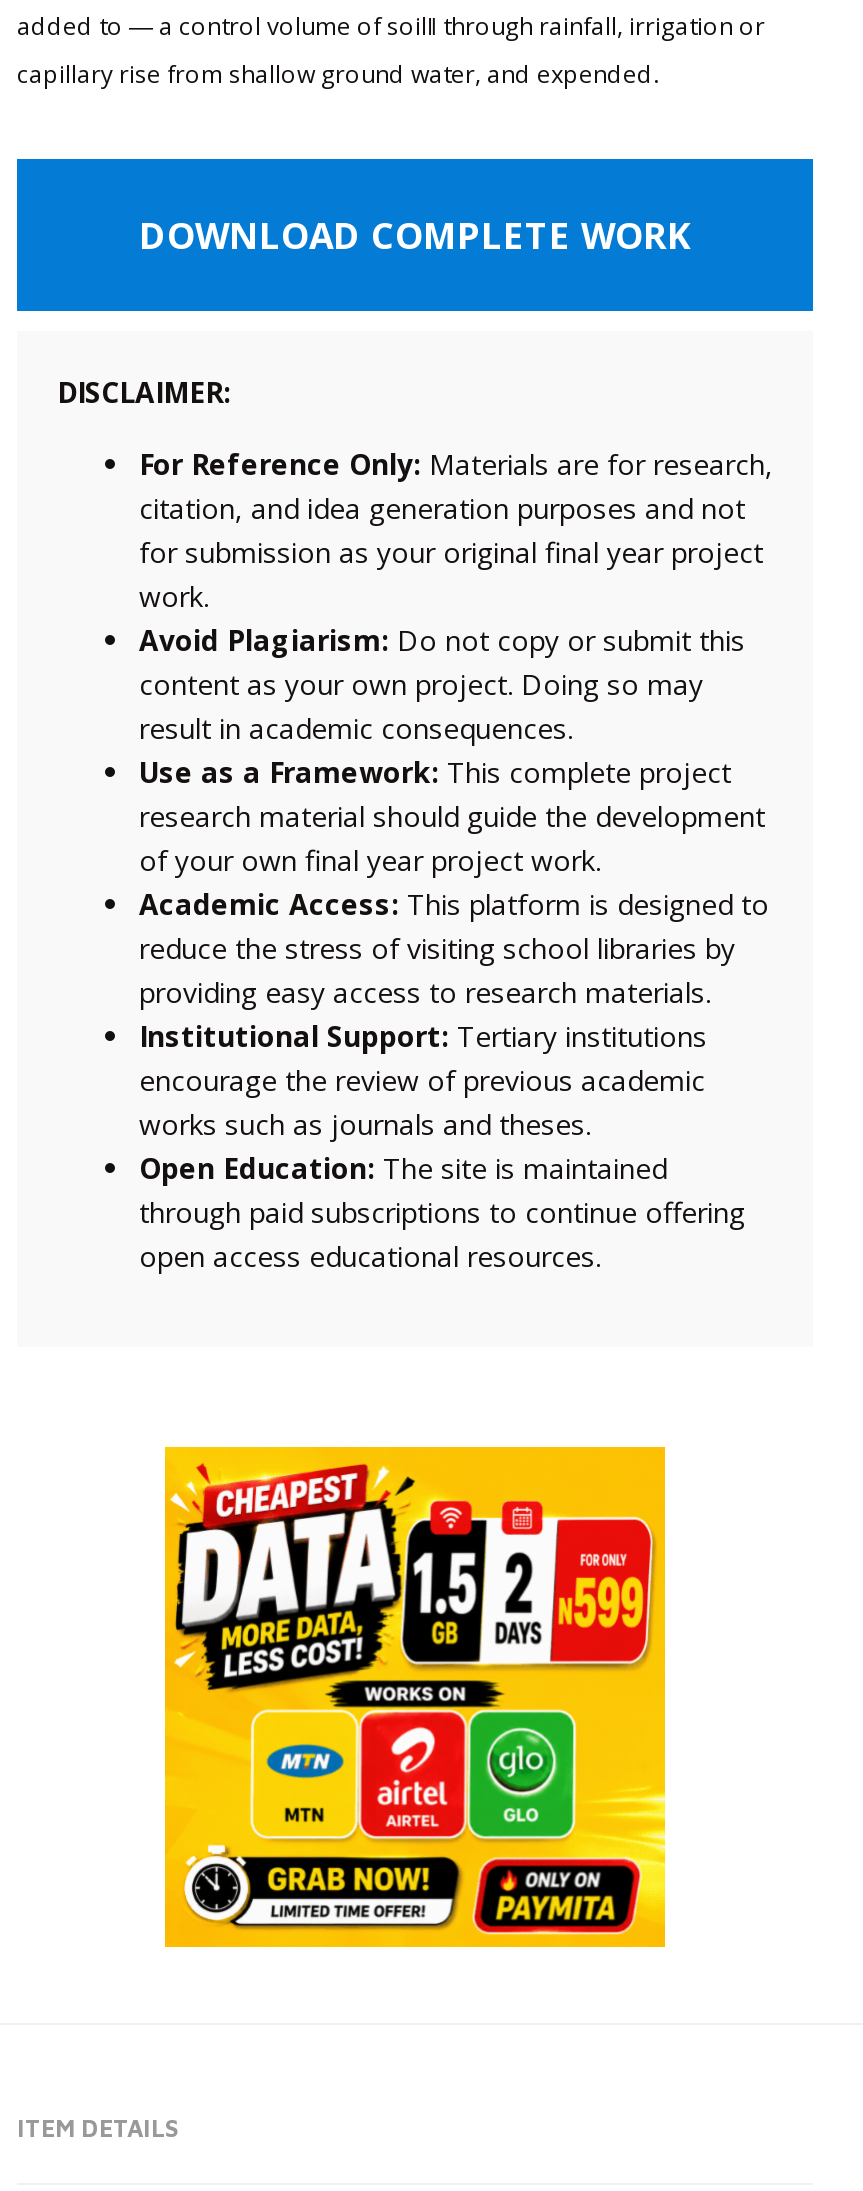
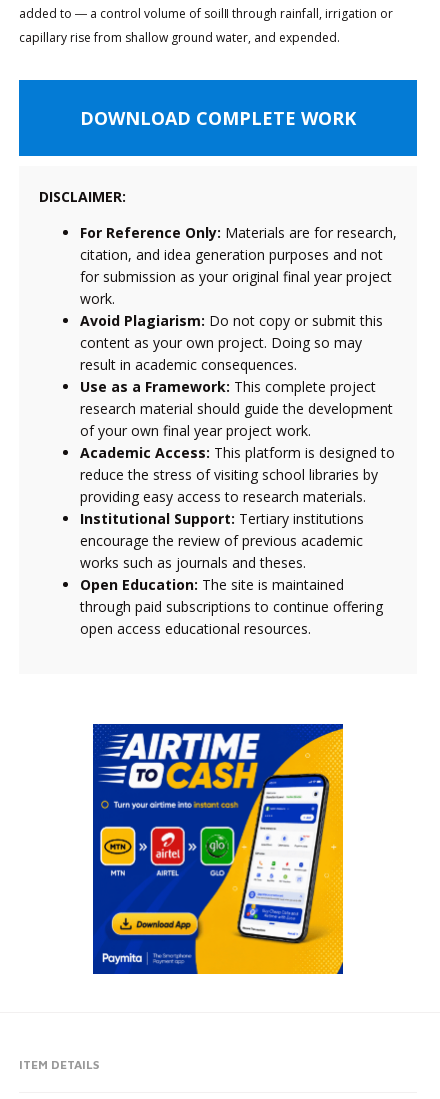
[163,1445,667,1949] [image] -> [92,723,344,975] [image]

